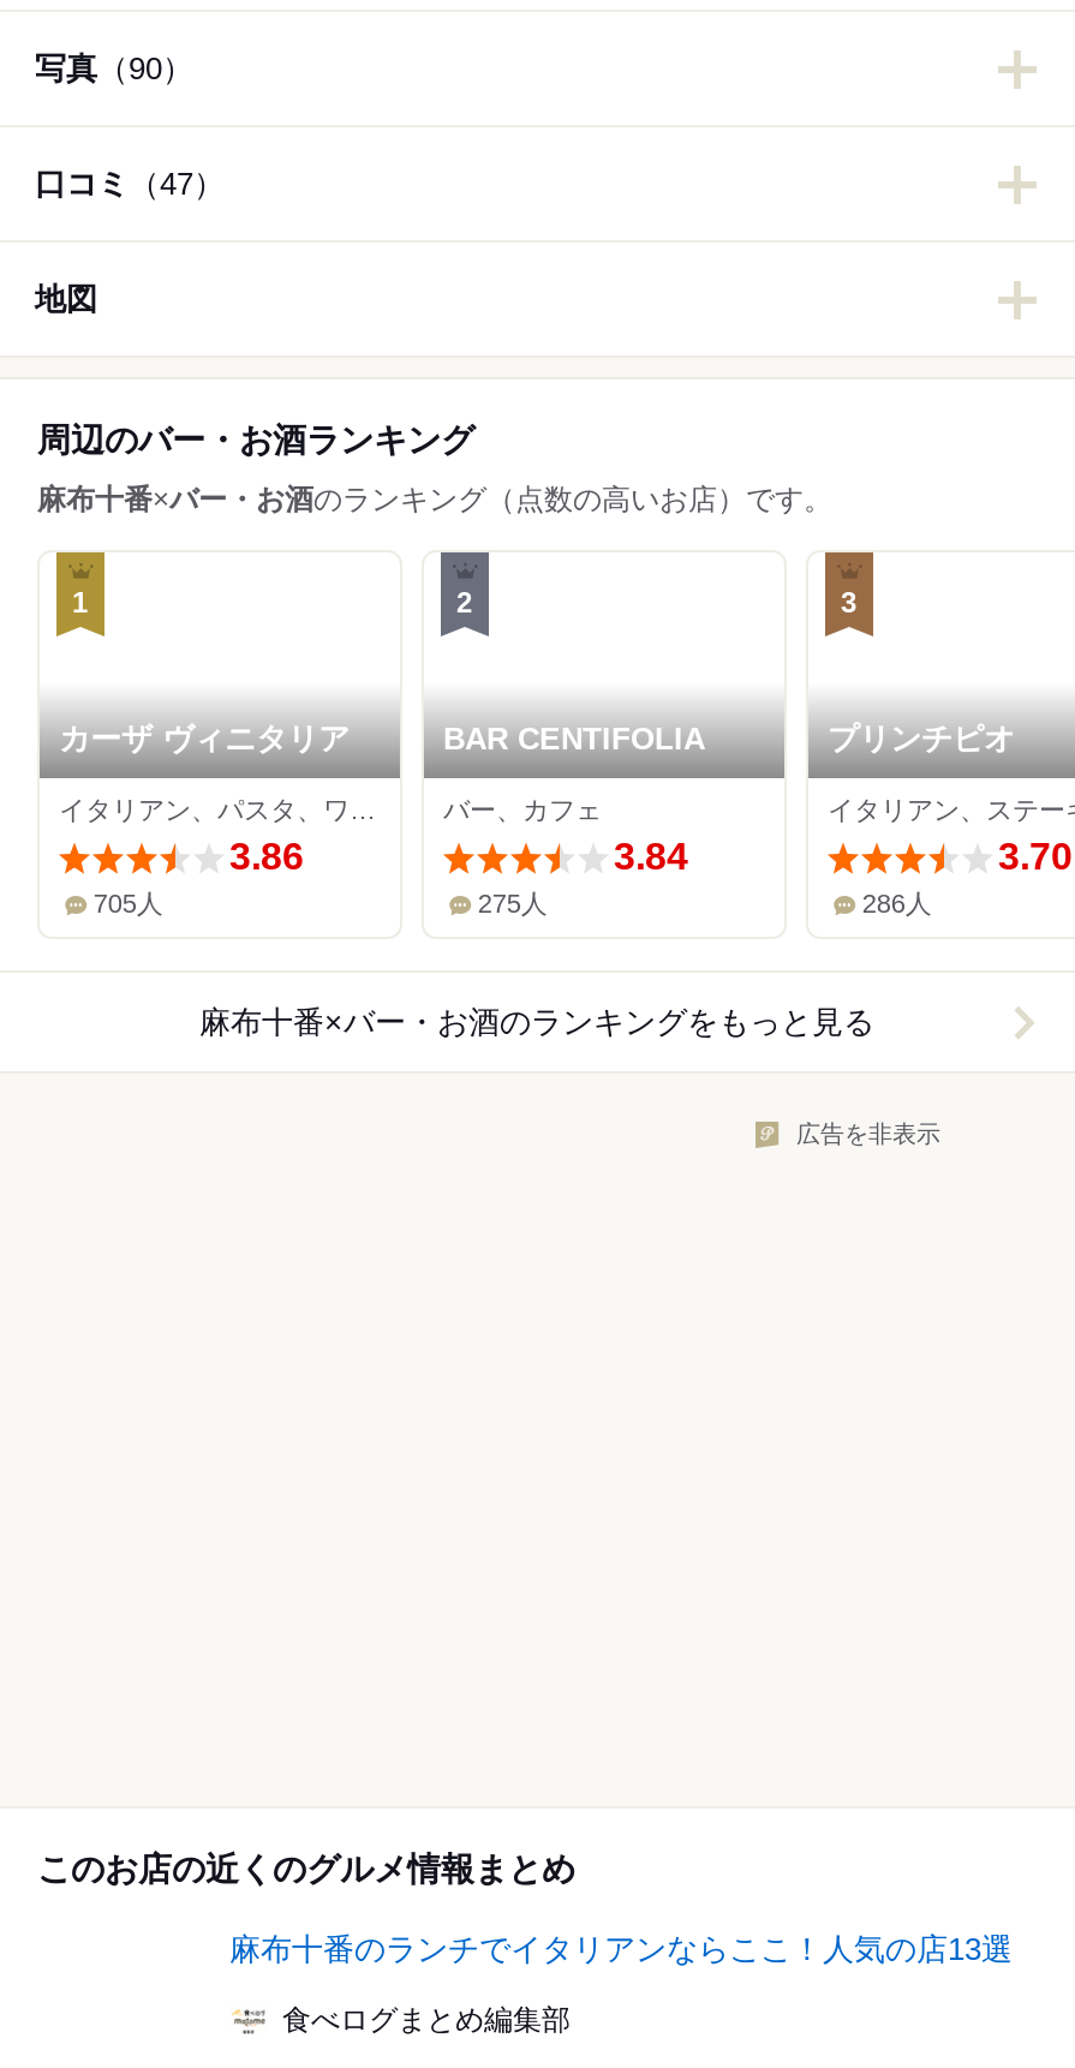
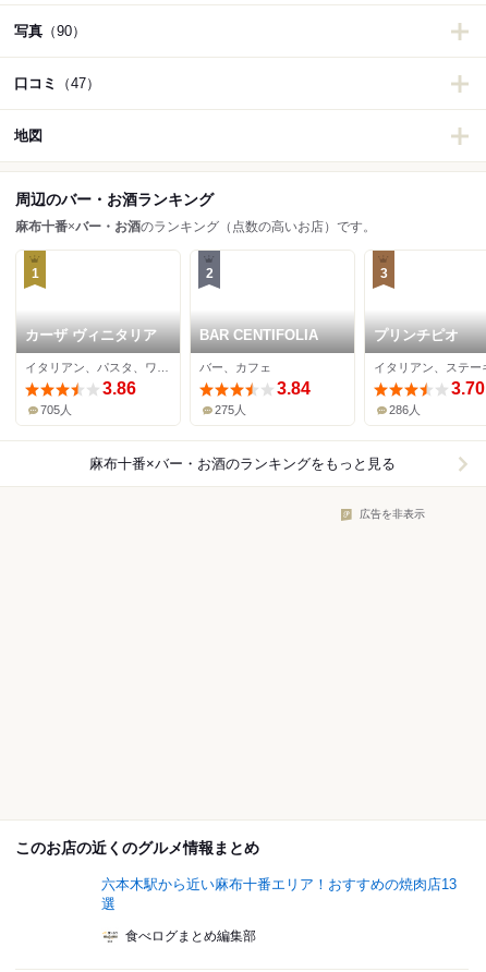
[229,1932,1013,1968] 麻布十番のランチでイタリアンならここ！人気の店13選 -> [102,876,457,912] 六本木駅から近い麻布十番エリア！おすすめの焼肉店13 | 選

